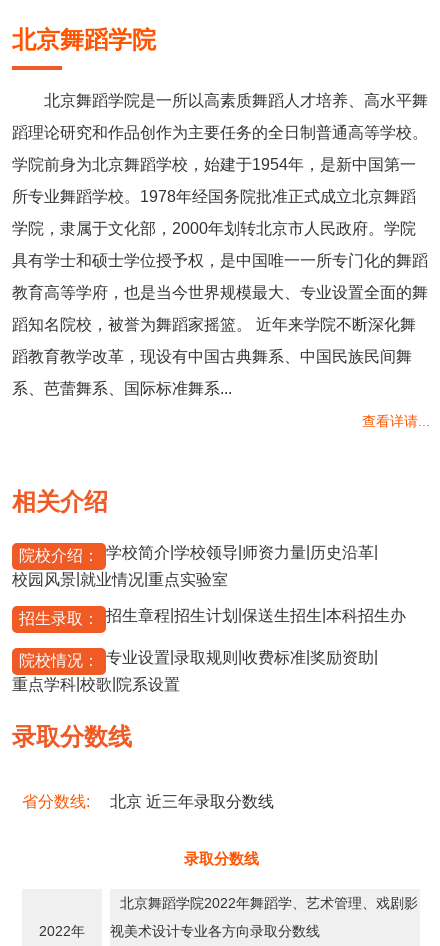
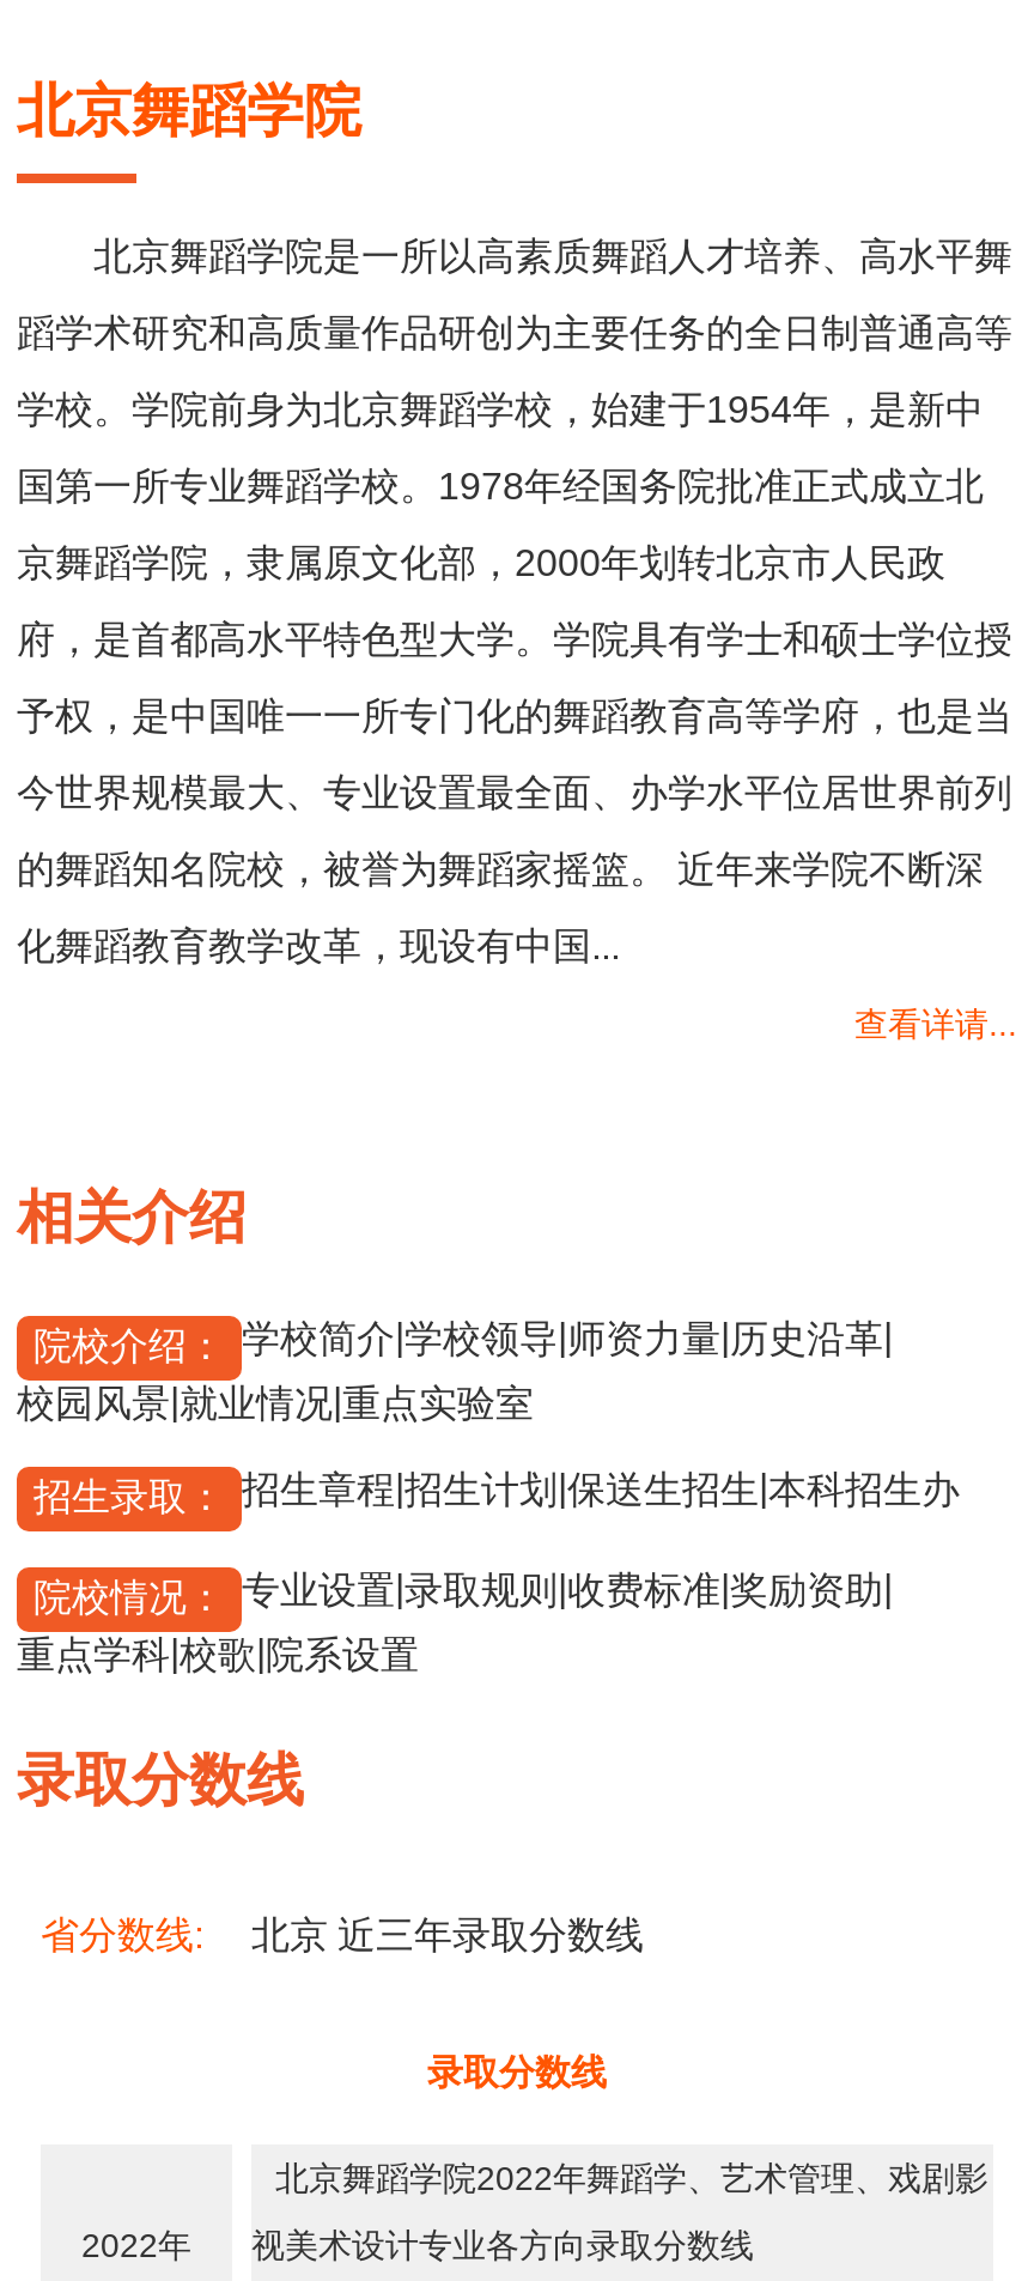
[12,124,428,141] 蹈理论研究和作品创作为主要任务的全日制普通高等学校。 -> [17,313,1012,354] 蹈学术研究和高质量作品研创为主要任务的全日制普通高等
[12,156,416,173] 学院前身为北京舞蹈学校，始建于1954年，是新中国第一 -> [17,390,984,431] 学校。学院前身为北京舞蹈学校，始建于1954年，是新中
[12,188,416,205] 所专业舞蹈学校。1978年经国务院批准正式成立北京舞蹈 -> [17,467,984,507] 国第一所专业舞蹈学校。1978年经国务院批准正式成立北
[12,220,416,237] 学院，隶属于文化部，2000年划转北京市人民政府。学院 -> [17,543,945,584] 京舞蹈学院，隶属原文化部，2000年划转北京市人民政
[12,252,428,269] 具有学士和硕士学位授予权，是中国唯一一所专门化的舞蹈 -> [17,620,1012,661] 府，是首都高水平特色型大学。学院具有学士和硕士学位授
[12,284,428,301] 教育高等学府，也是当今世界规模最大、专业设置全面的舞 -> [17,697,1012,737] 予权，是中国唯一一所专门化的舞蹈教育高等学府，也是当
[12,316,416,333] 蹈知名院校，被誉为舞蹈家摇篮。 近年来学院不断深化舞 -> [17,773,1012,814] 今世界规模最大、专业设置最全面、办学水平位居世界前列
[12,348,412,365] 蹈教育教学改革，现设有中国古典舞系、中国民族民间舞 -> [17,850,984,891] 的舞蹈知名院校，被誉为舞蹈家摇篮。 近年来学院不断深
[12,380,232,397] 系、芭蕾舞系、国际标准舞系... -> [17,927,620,967] 化舞蹈教育教学改革，现设有中国...

